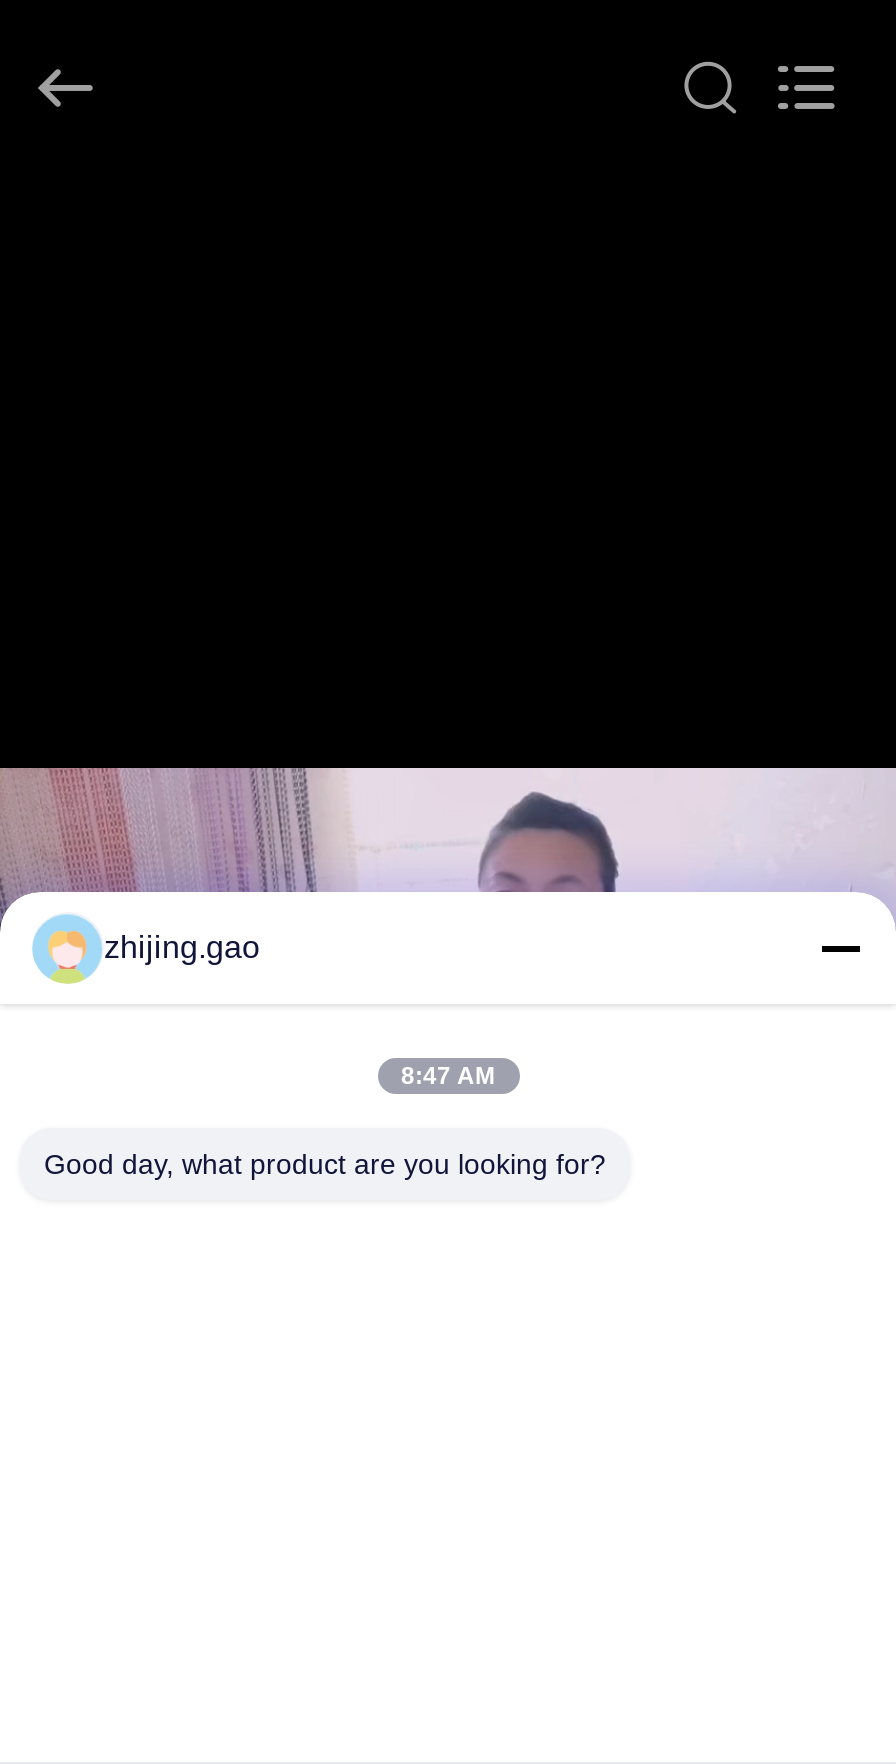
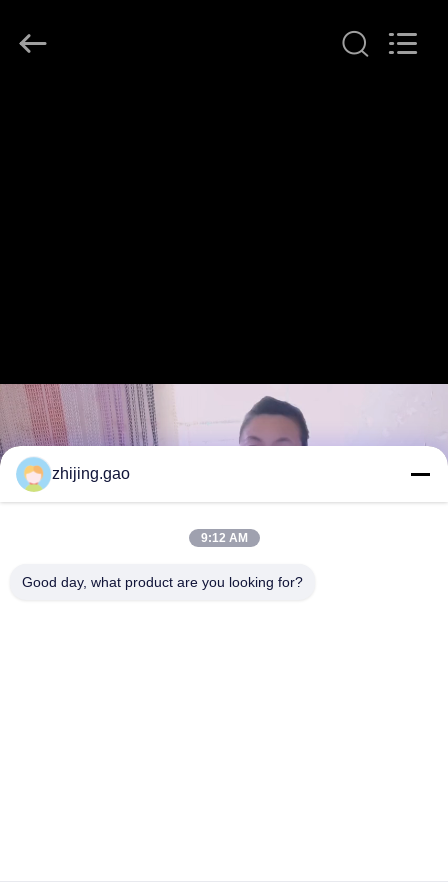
[401,1062,495,1090] 8:47 AM -> [200,531,247,545] 9:12 AM

